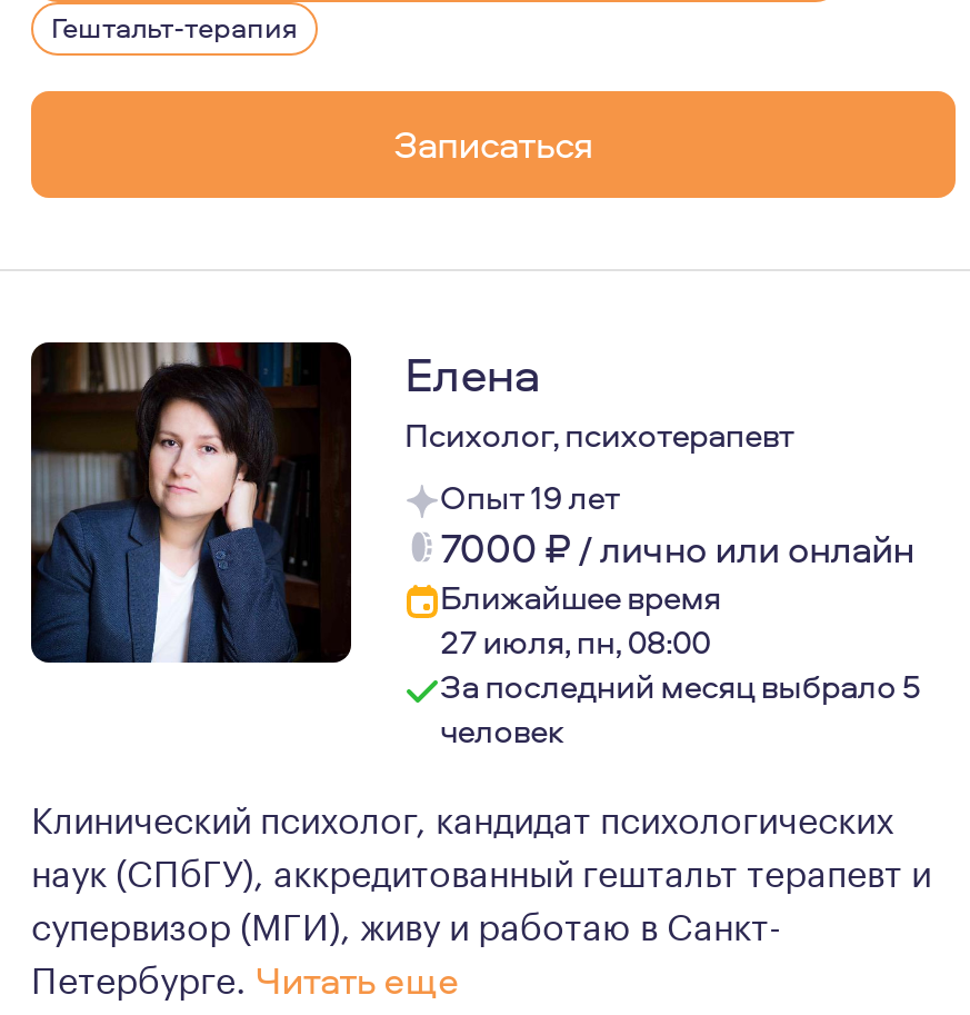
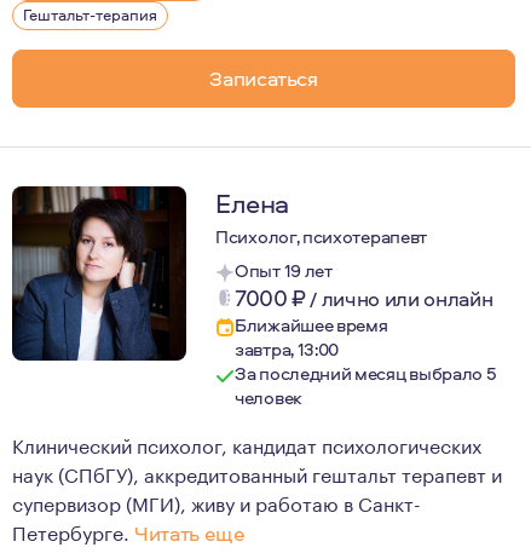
[440,618,710,665] 27 июля, пн, 08:00 -> [235,336,339,362] завтра, 13:00

